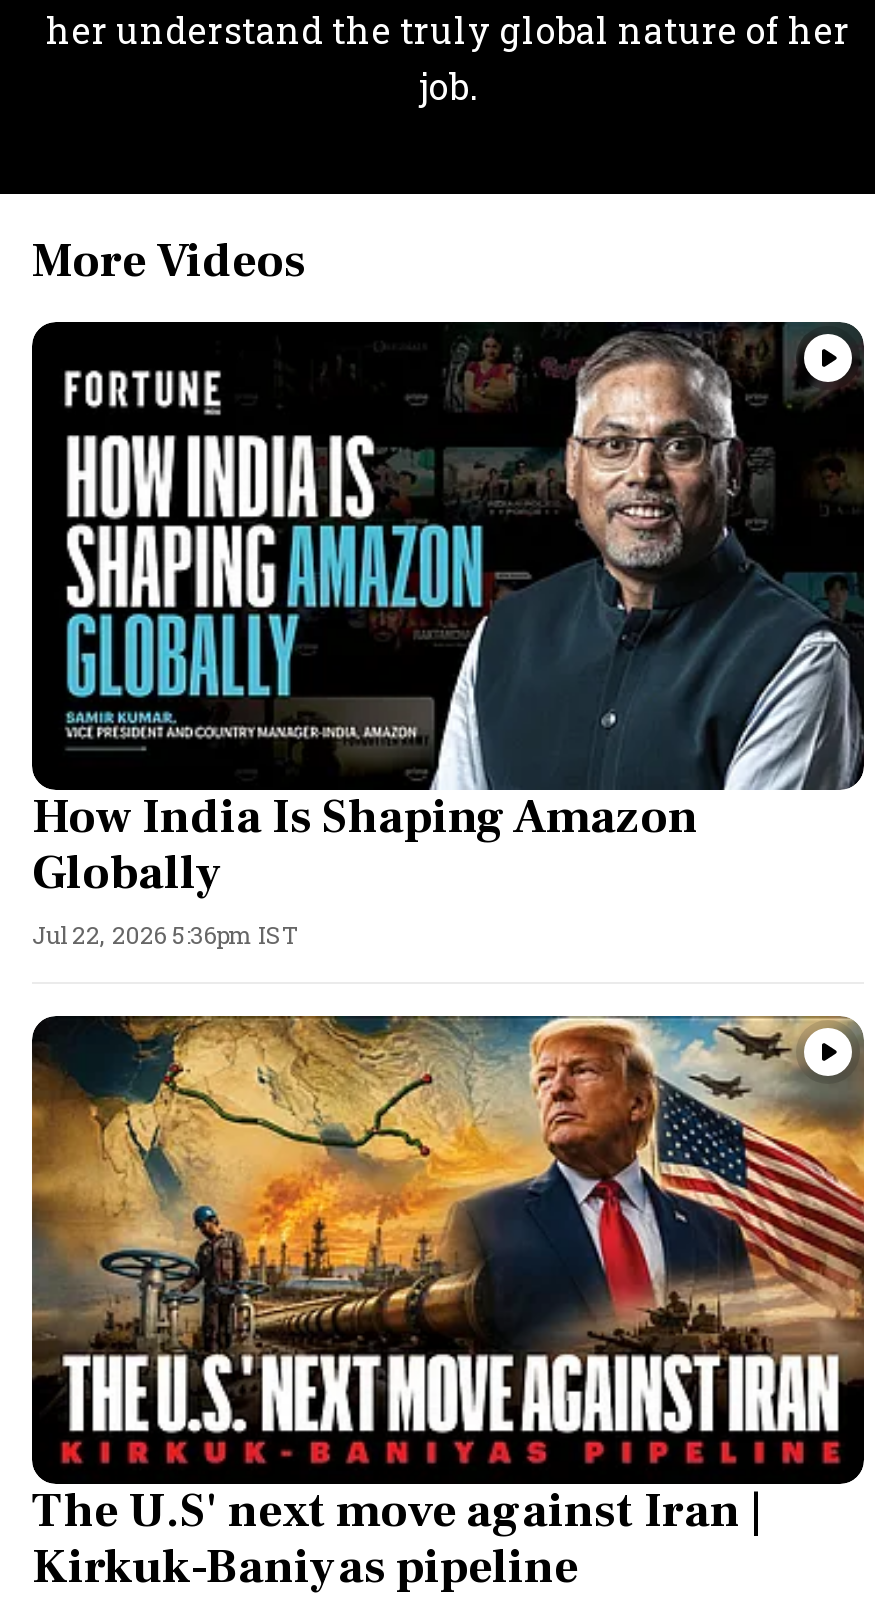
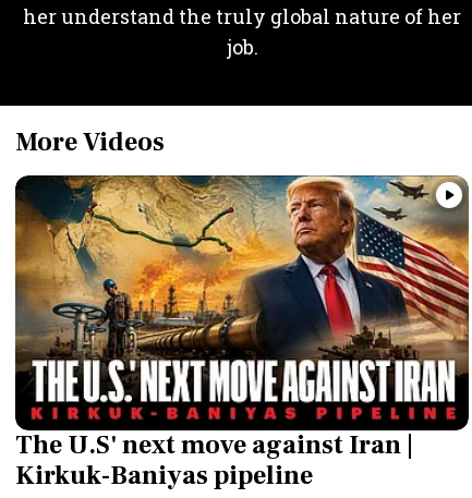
[32,320,866,949] [image] | How India Is Shaping Amazon | Globally | Jul 22, 2026 5:36pm IST -> none

